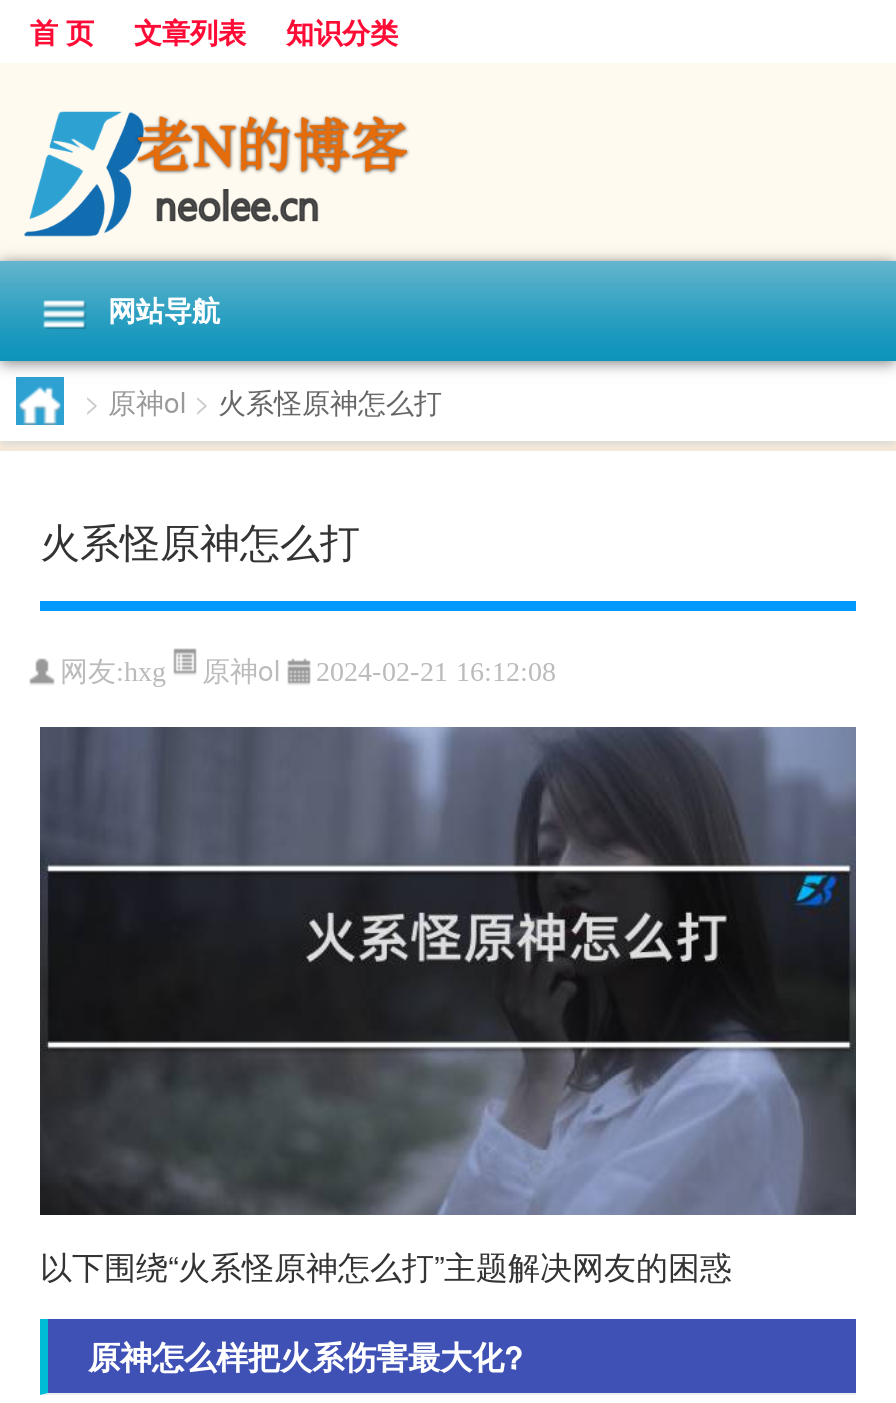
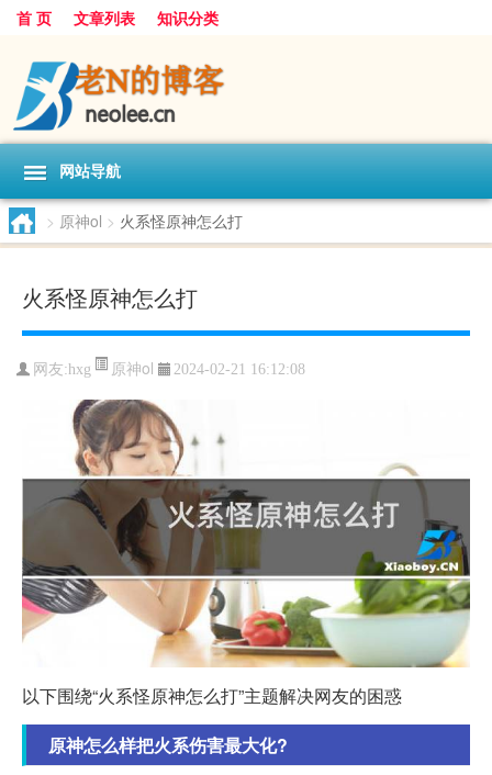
[38,725,858,1217] [image] -> [21,400,470,669] [image]

